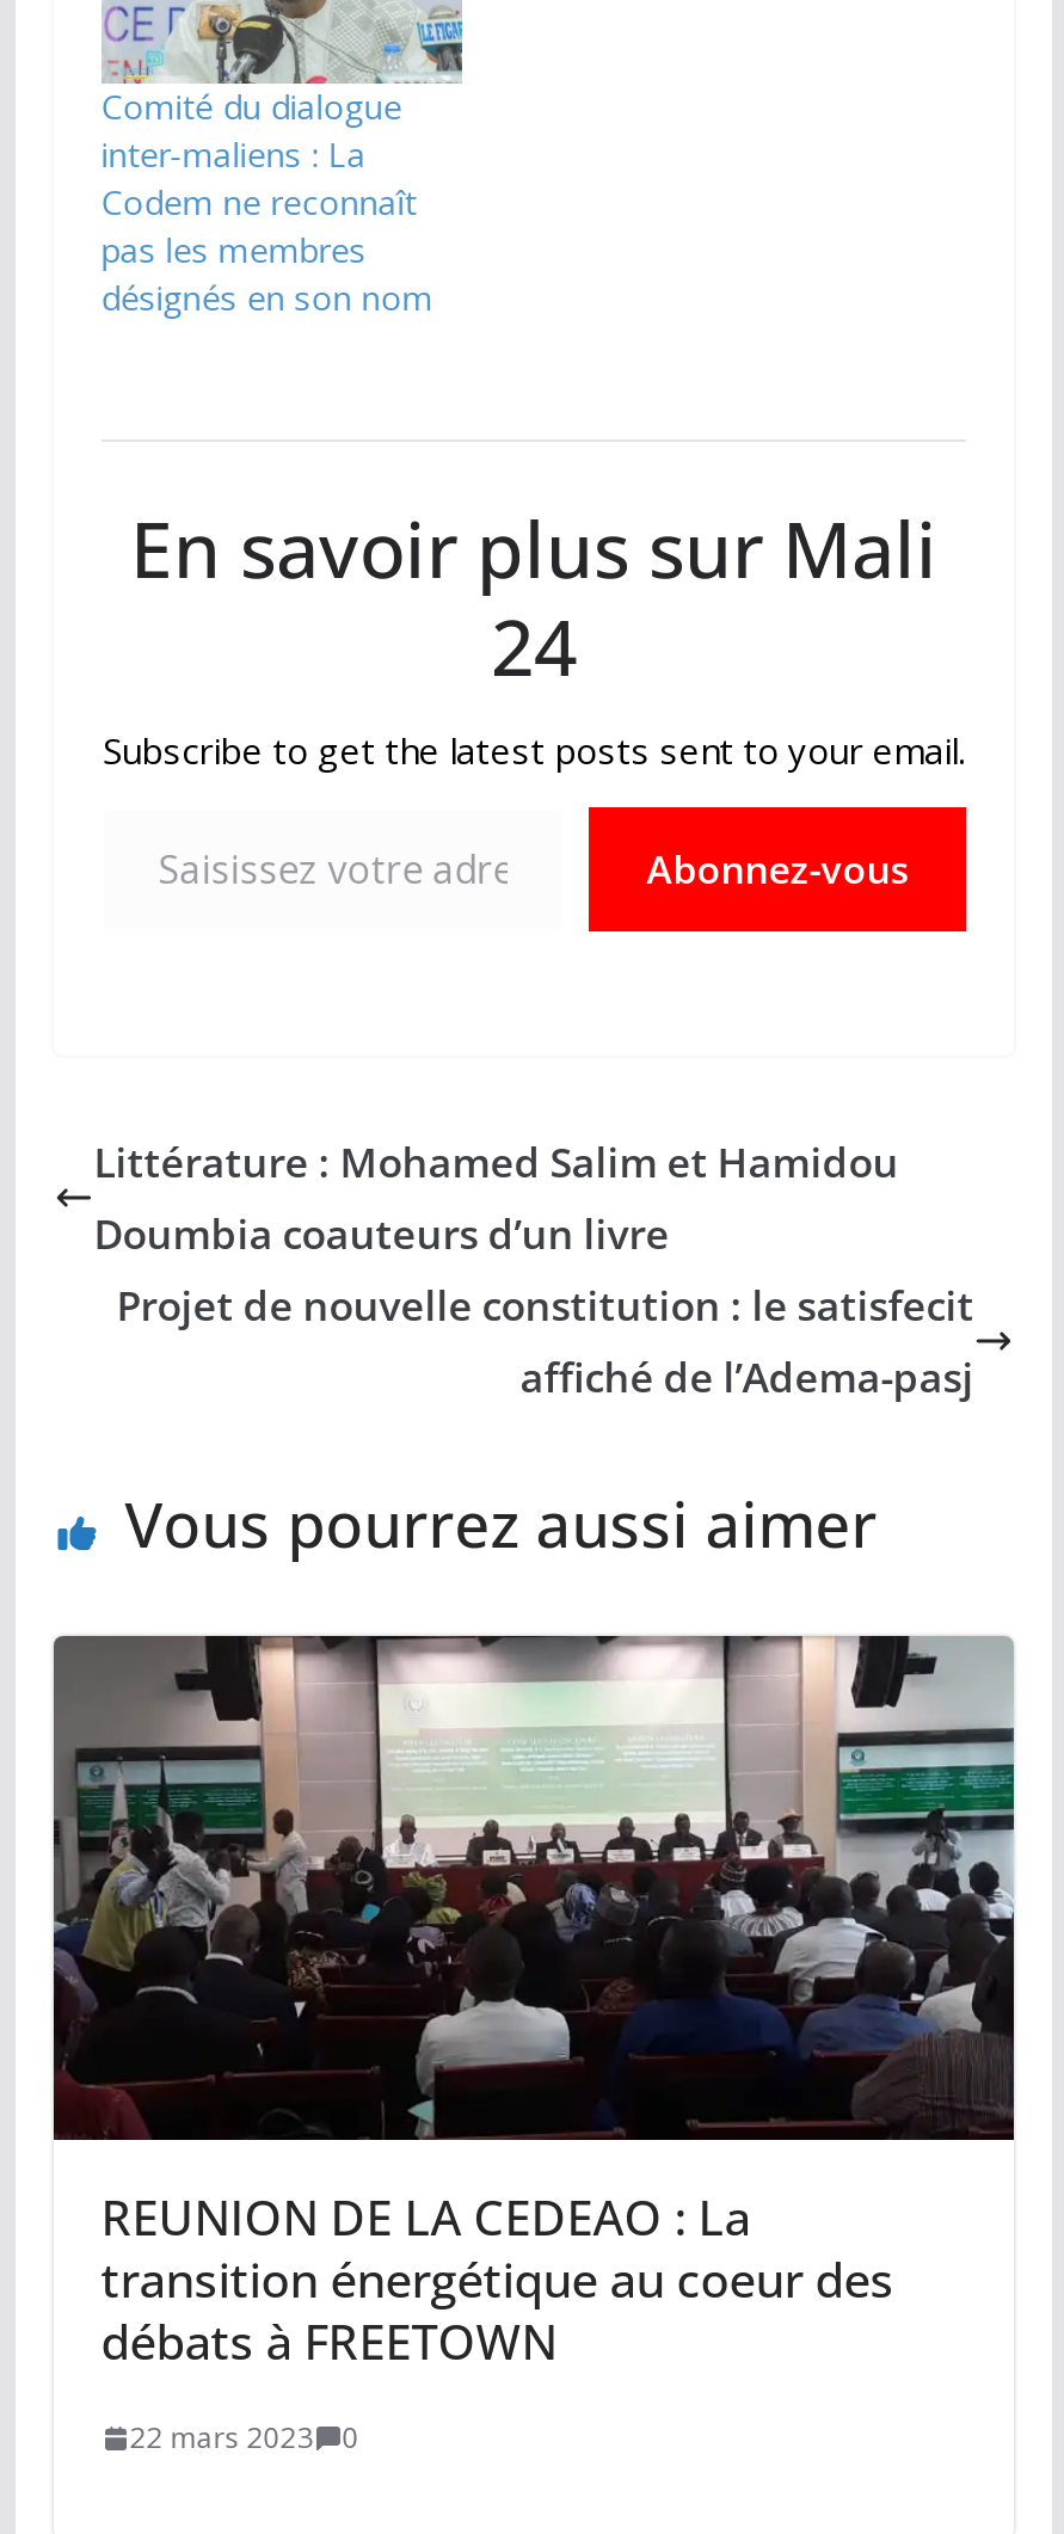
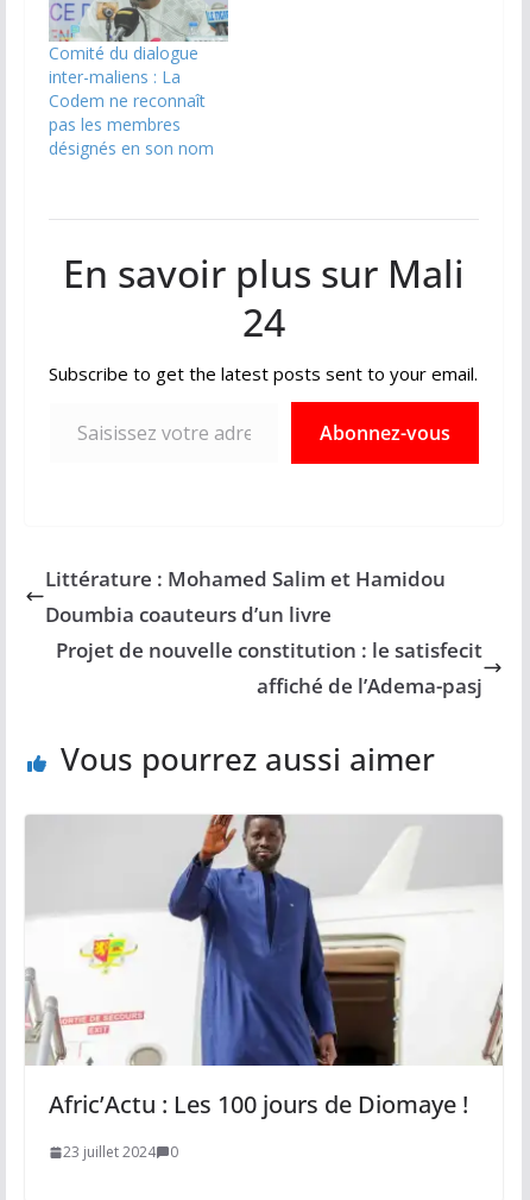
[51,1634,1016,2375] [image] | REUNION DE LA CEDEAO : La | transition énergétique au coeur des | débats à FREETOWN -> [25,815,503,1121] [image] | Afric’Actu : Les 100 jours de Diomaye !
[129,2418,359,2458] 22 mars 2023 0 -> [63,1142,178,1162] 23 juillet 2024 0

